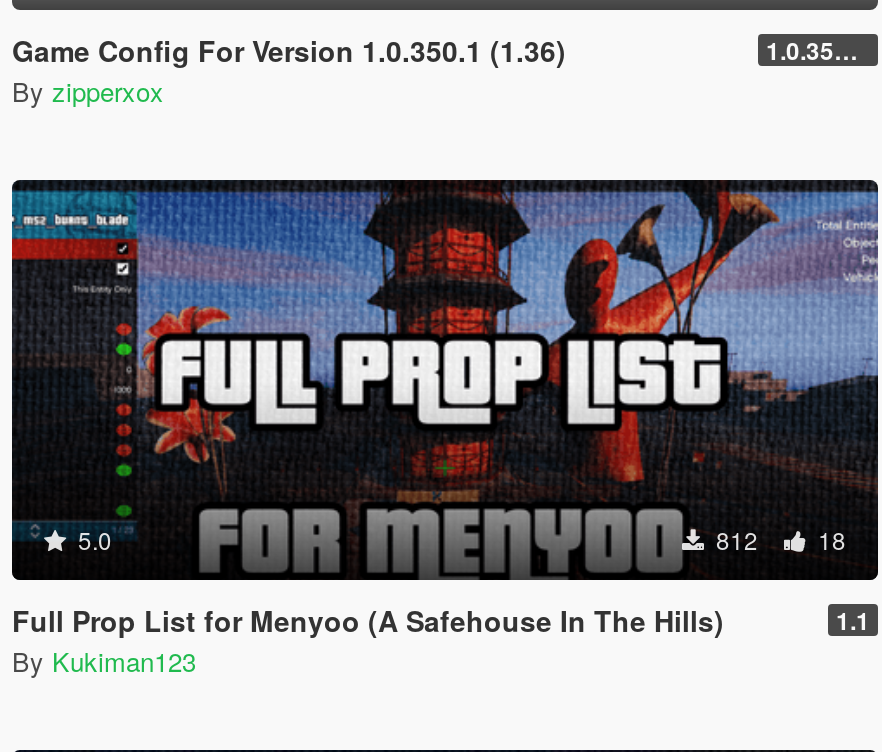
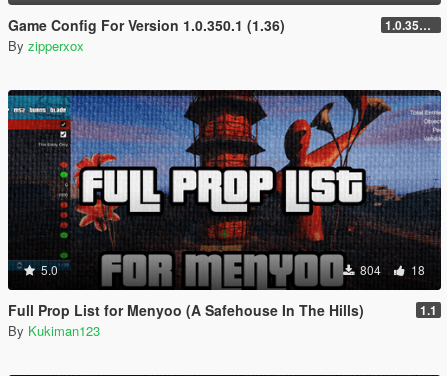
[710,522,846,556] 812 18 -> [357,261,425,278] 804 18

